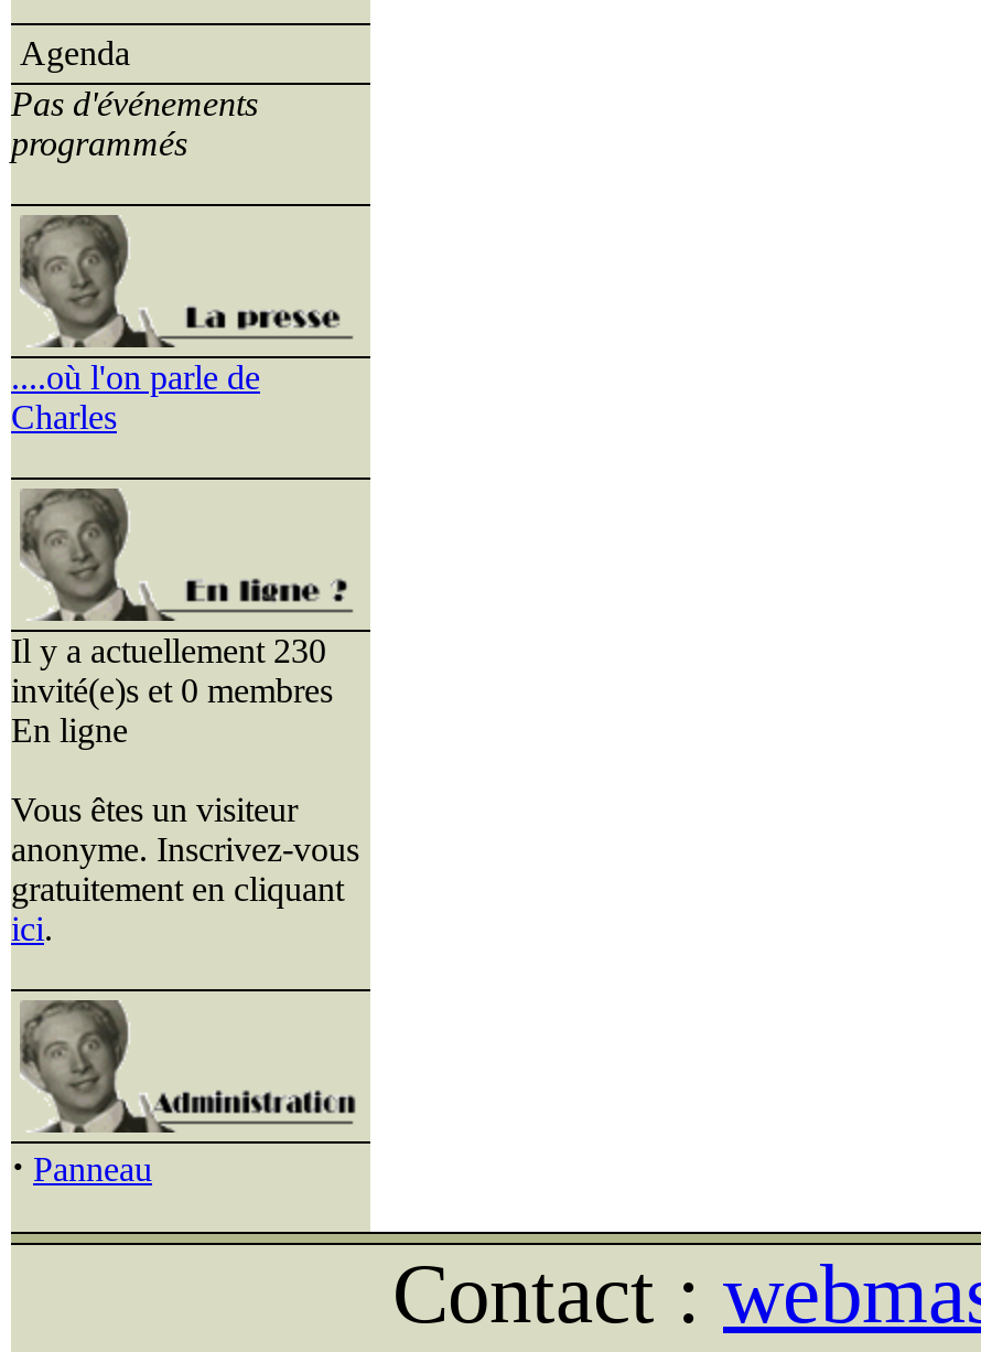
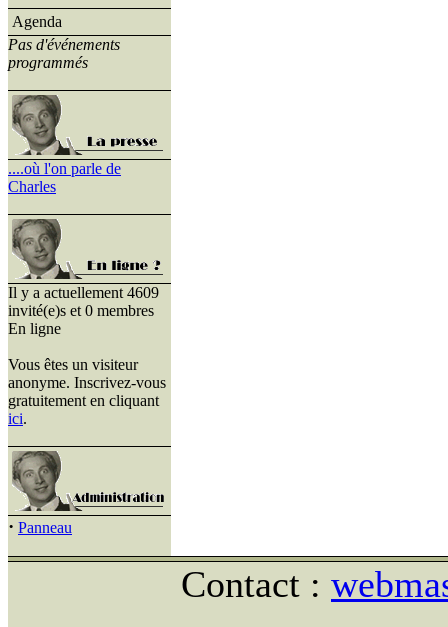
[11,632,326,669] Il y a actuellement 230 -> [8,284,159,301] Il y a actuellement 4609

